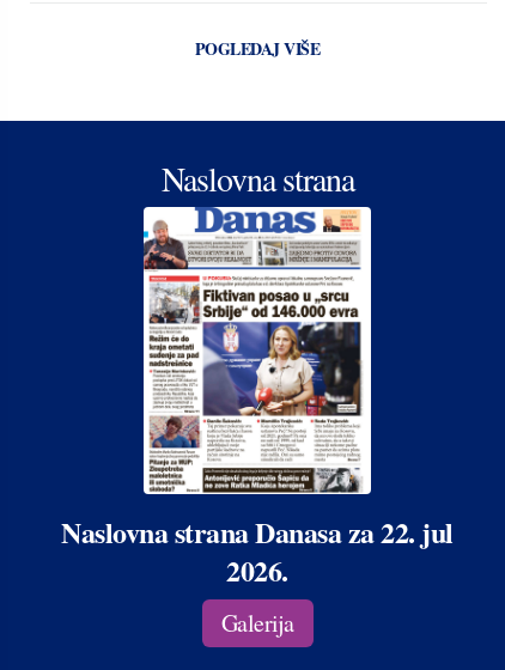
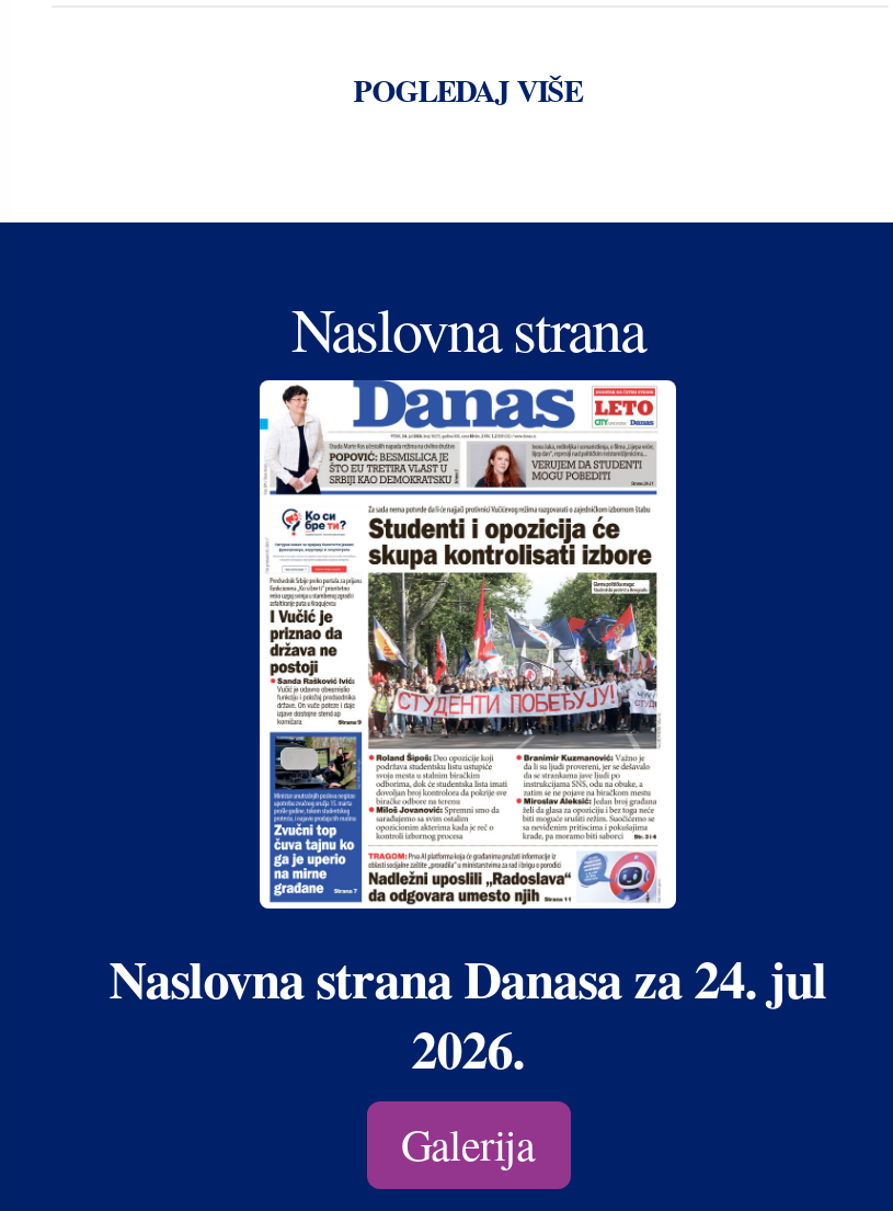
[61,208,453,553] [image] | Naslovna strana Danasa za 22. jul -> [109,382,827,1016] [image] | Naslovna strana Danasa za 24. jul

